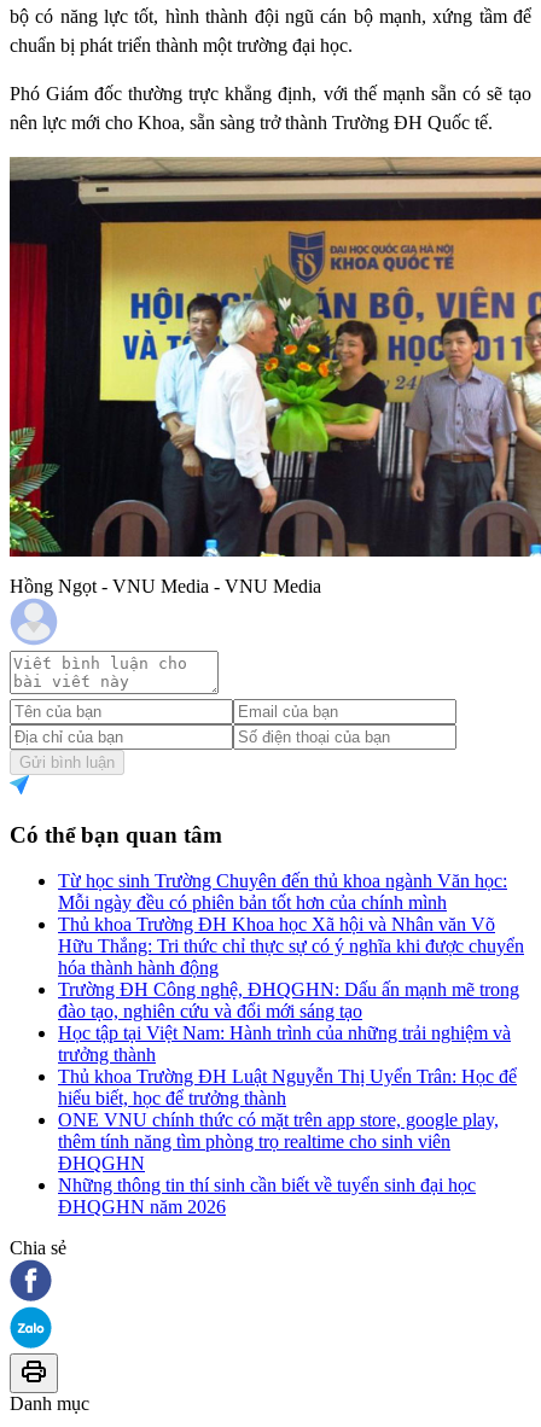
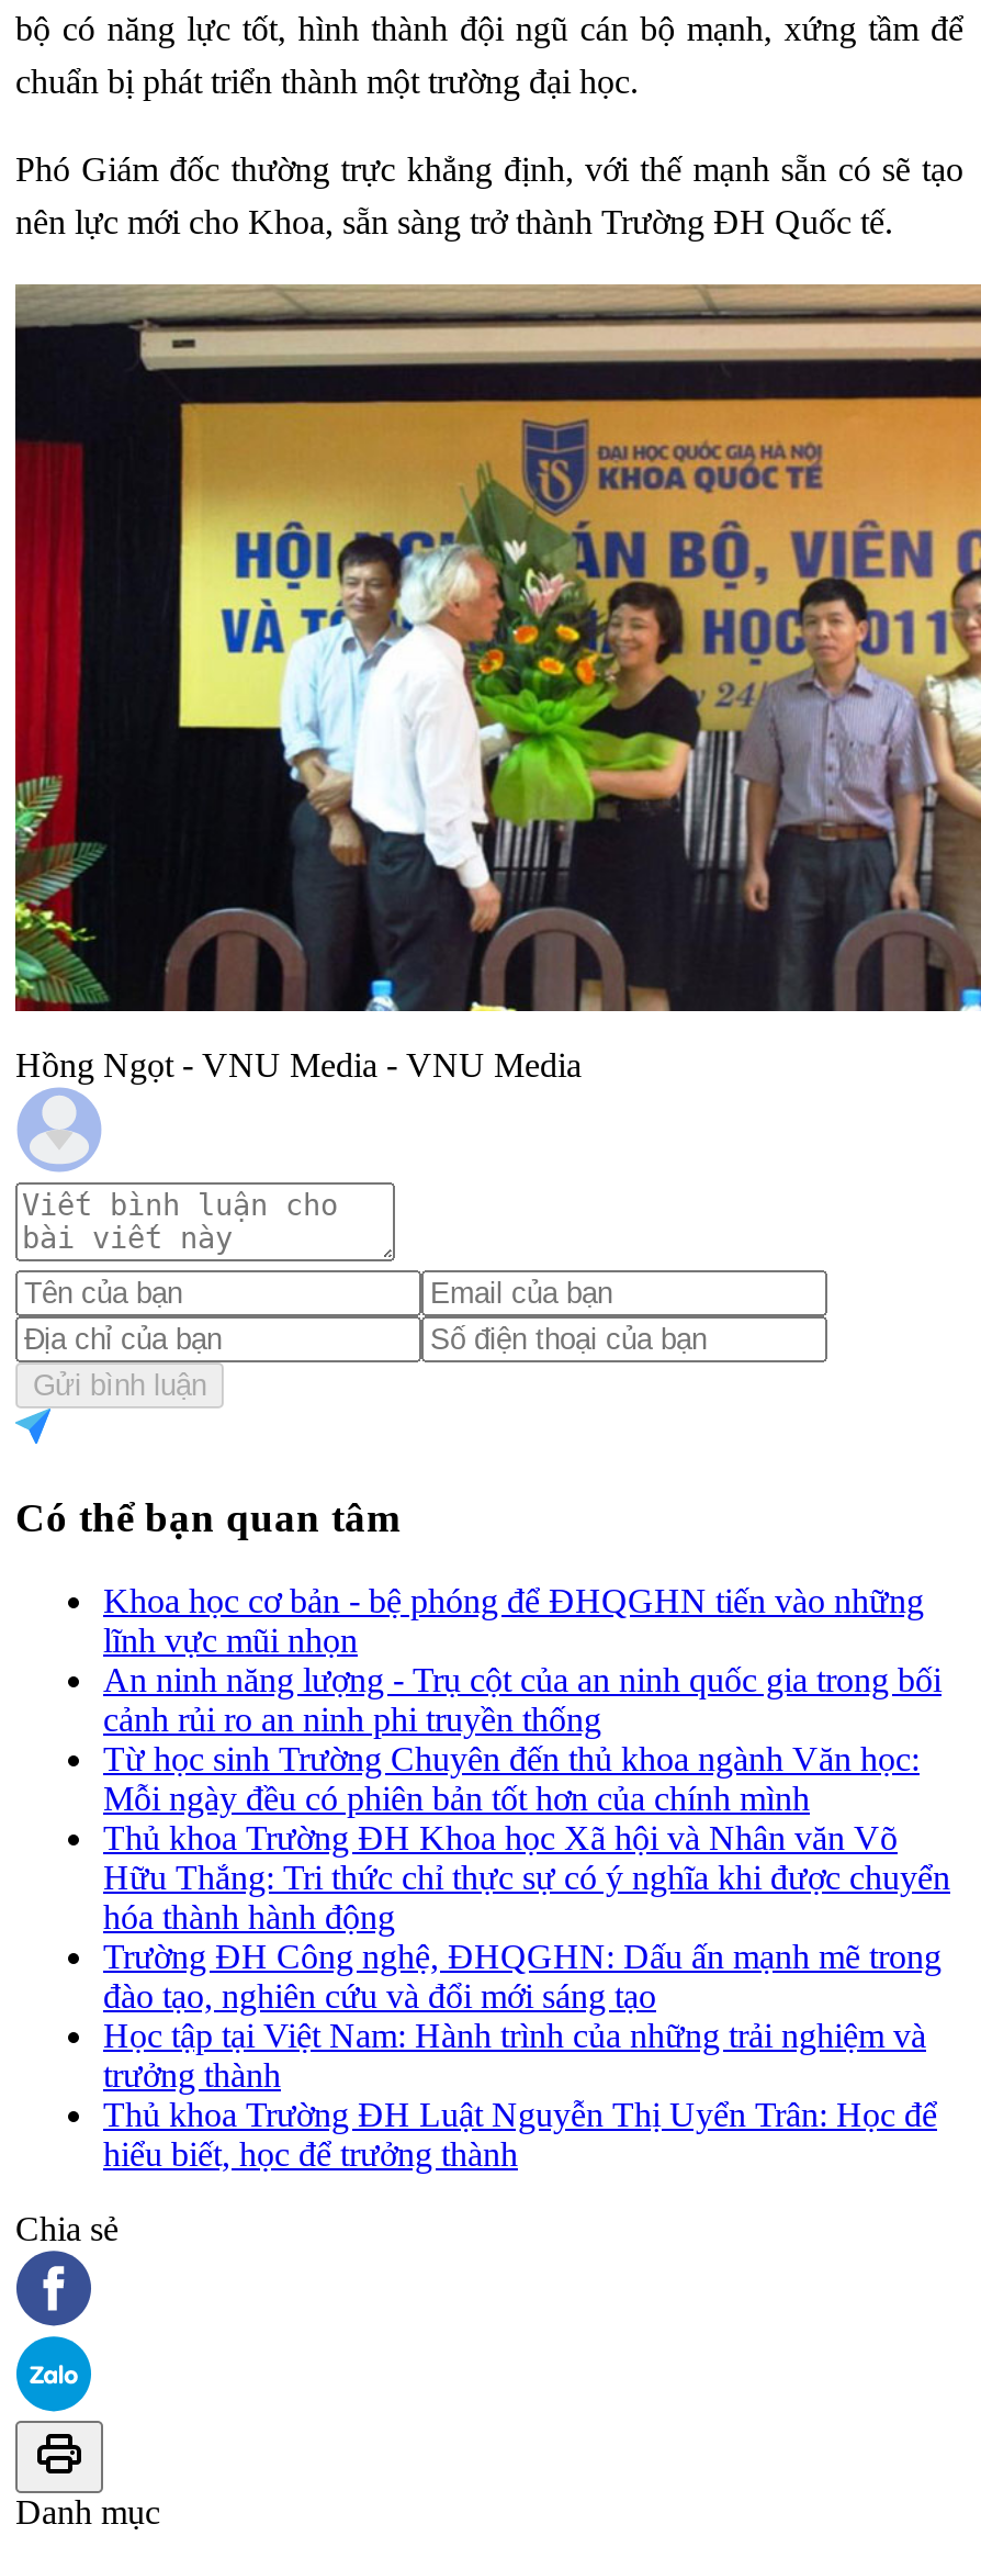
none -> [103,1582,941,1738] Khoa học cơ bản - bệ phóng để ĐHQGHN tiến vào những | lĩnh vực mũi nhọn | An ninh năng lượng - Trụ cột của an ninh quốc gia trong bối | cảnh rủi ro an ninh phi truyền thống
moved [58,871,524,1109] -> [103,1741,950,2173]: Từ học sinh Trường Chuyên đến thủ khoa ngành Văn học: | Mỗi ngày đều có phiên bản tốt hơn của chính mình | Thủ khoa Trường ĐH Khoa học Xã hội và Nhân văn Võ | ... | Thủ khoa Trường ĐH Luật Nguyễn Thị Uyển Trân: Học để | hiểu biết, học để trưởng thành
[58,1110,499,1217] ONE VNU chính thức có mặt trên app store, google play, | thêm tính năng tìm phòng trọ realtime cho sinh viên | ĐHQGHN | Những thông tin thí sinh cần biết về tuyển sinh đại học | ĐHQGHN năm 2026 -> none

